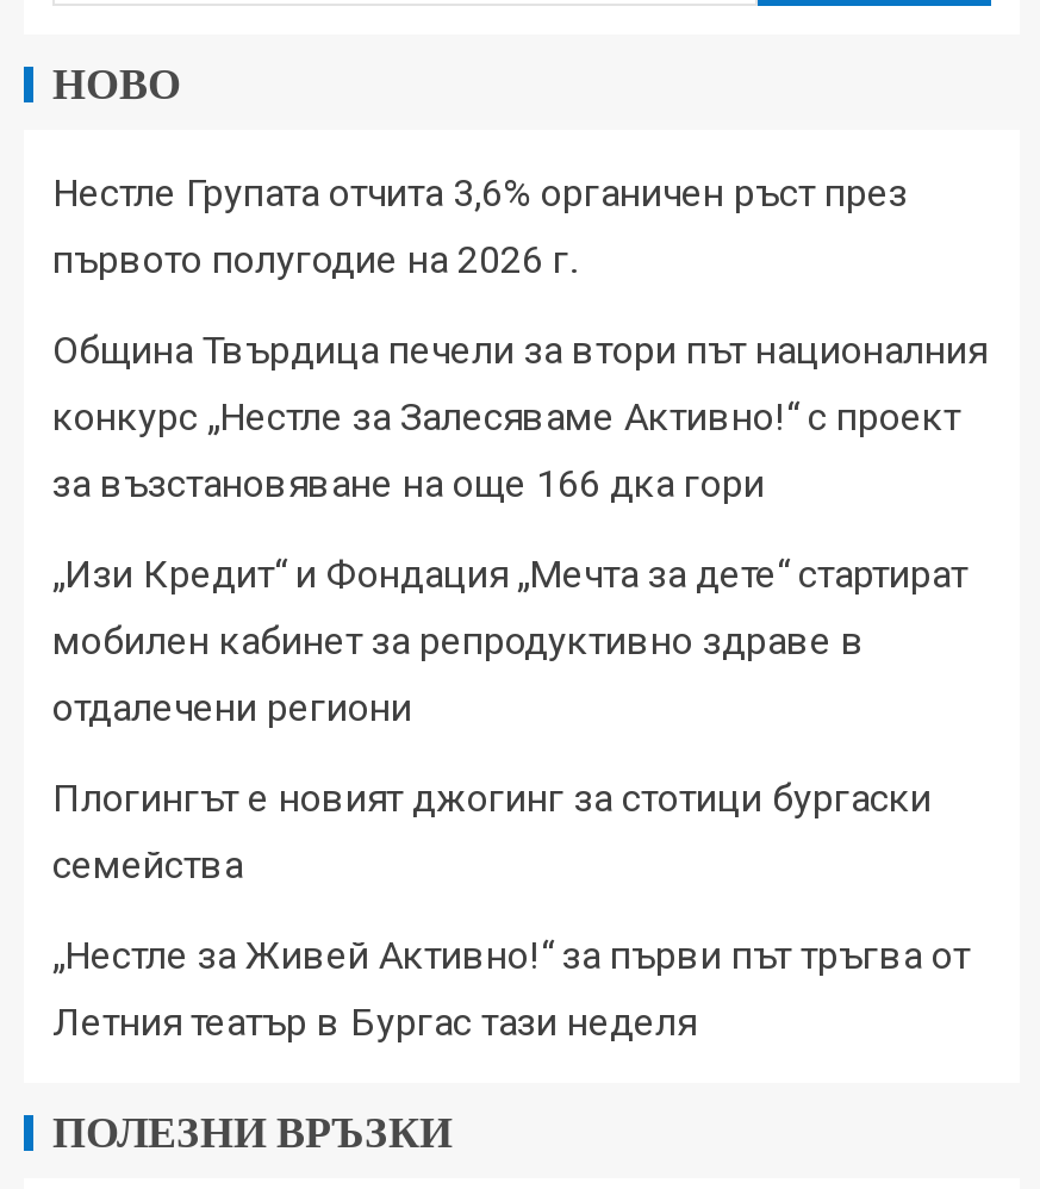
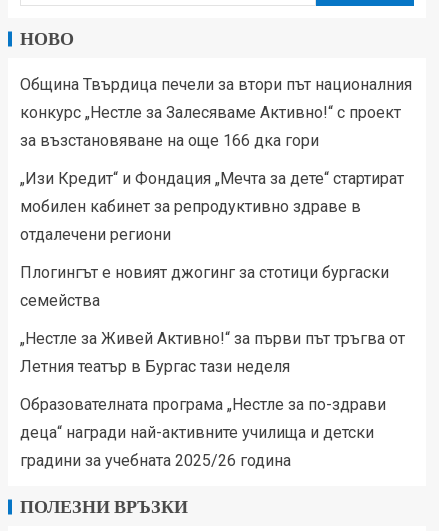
[52,170,908,282] Нестле Групата отчита 3,6% органичен ръст през | първото полугодие на 2026 г. -> none
moved [52,327,986,1044] -> [20,75,412,376]: Община Твърдица печели за втори път националния | конкурс „Нестле за Залесяваме Активно!“ с проект | за възстановяване на още 166 дка гори | ... | „Нестле за Живей Активно!“ за първи път тръгва от | Летния театър в Бургас тази неделя
none -> [20,395,386,470] Образователната програма „Нестле за по-здрави | деца“ награди най-активните училища и детски | градини за учебната 2025/26 година

